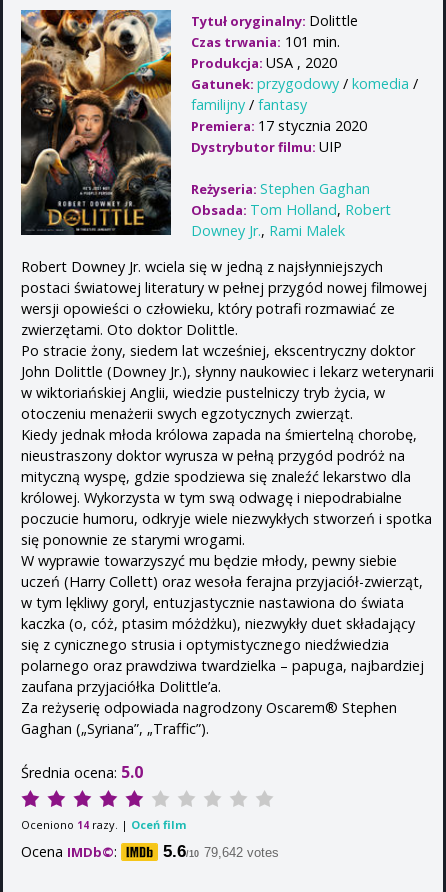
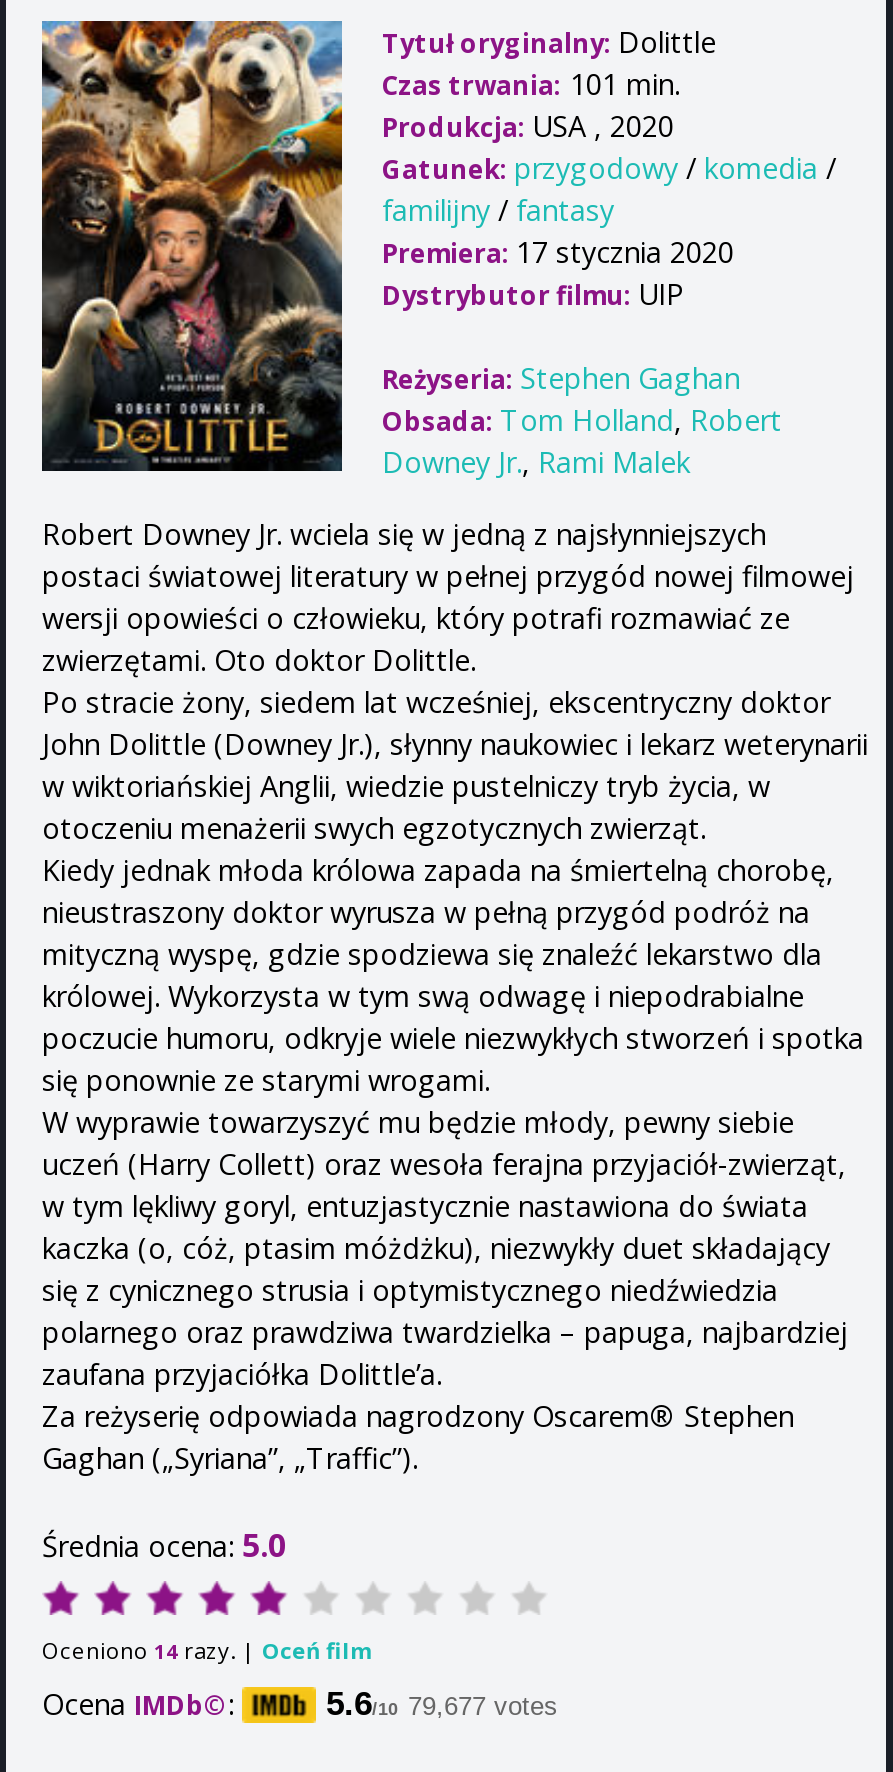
[163,842,279,861] 5.6/10 79,642 votes -> [326,1684,558,1722] 5.6/10 79,677 votes

